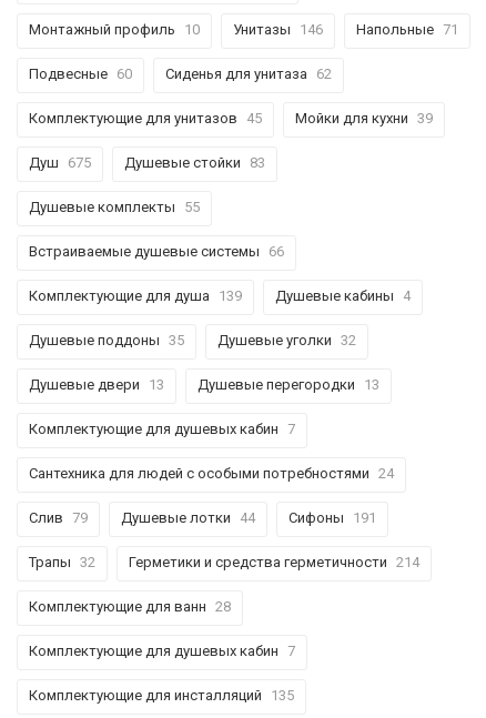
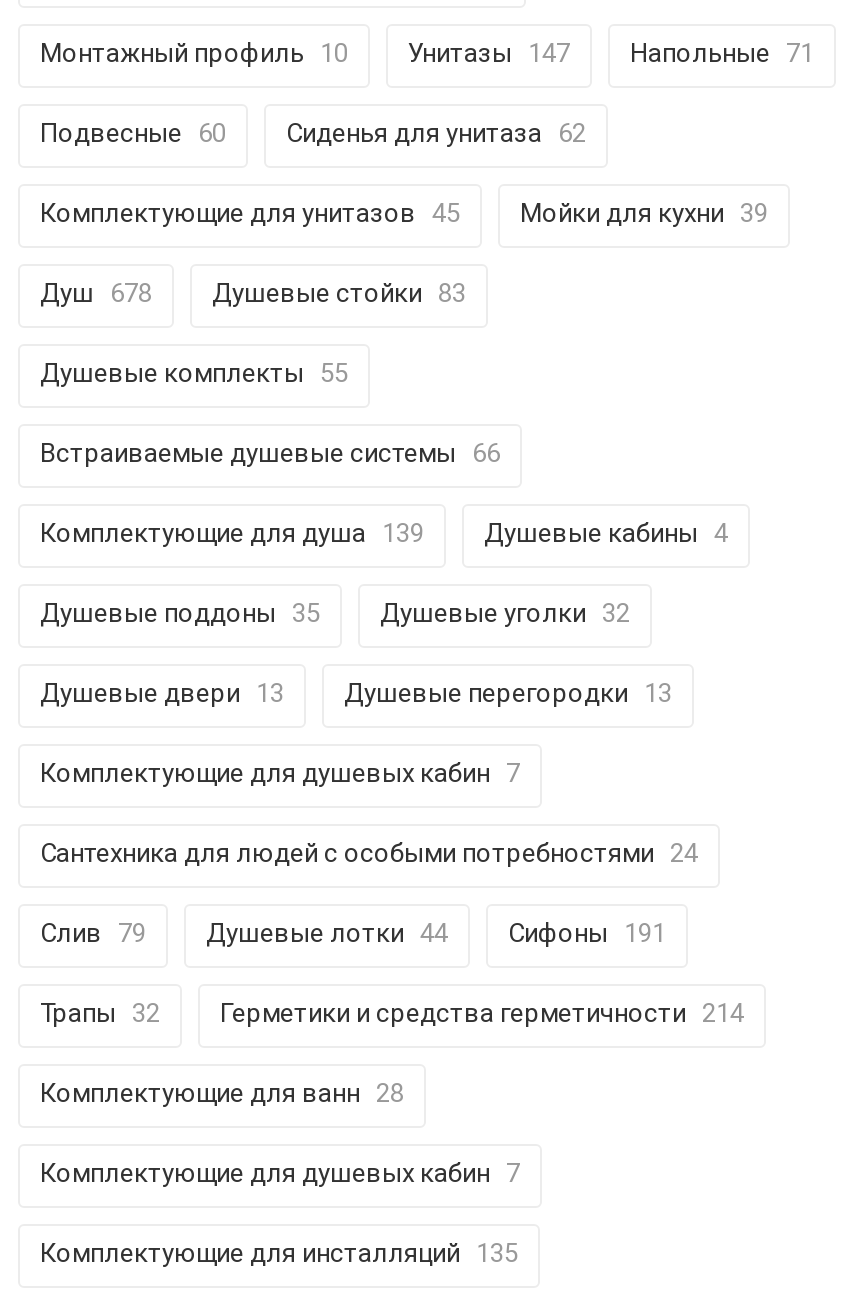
[29,21,458,37] Монтажный профиль 10 Унитазы 146 Напольные 71 -> [40,37,814,67] Монтажный профиль 10 Унитазы 147 Напольные 71
[29,154,265,171] Душ 675 Душевые стойки 83 -> [40,277,466,307] Душ 678 Душевые стойки 83

